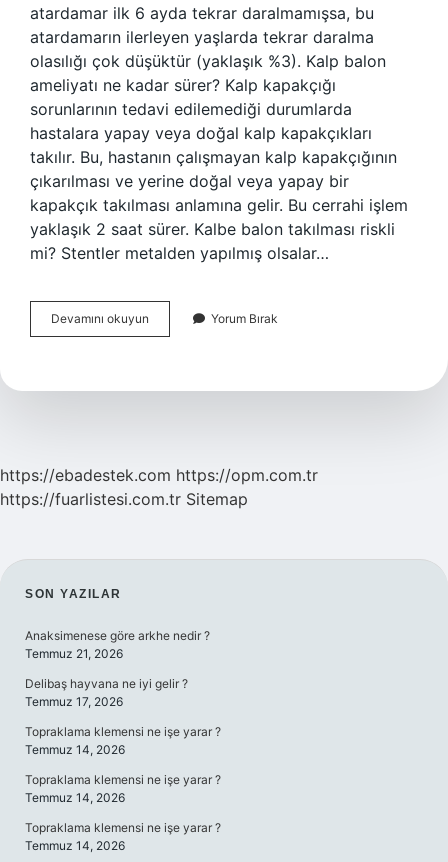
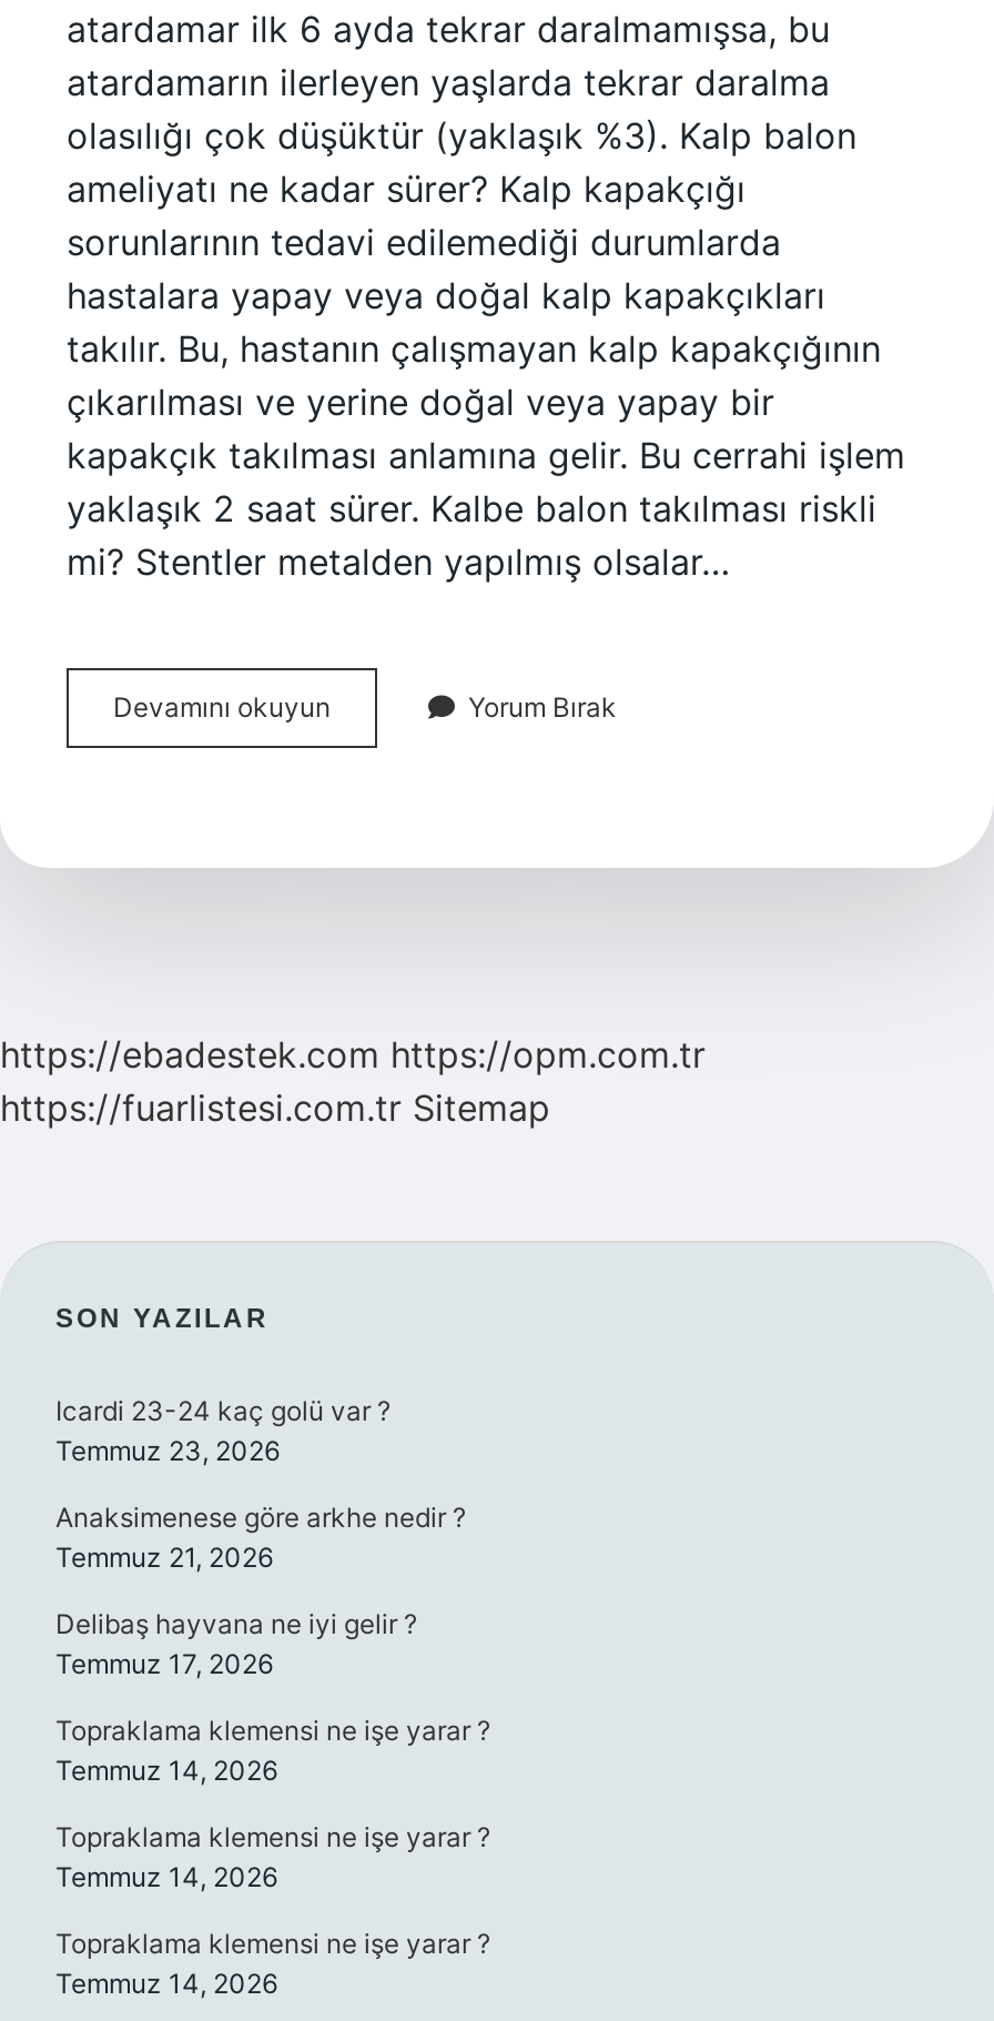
none -> [55,1394,390,1467] Icardi 23-24 kaç golü var ? | Temmuz 23, 2026

